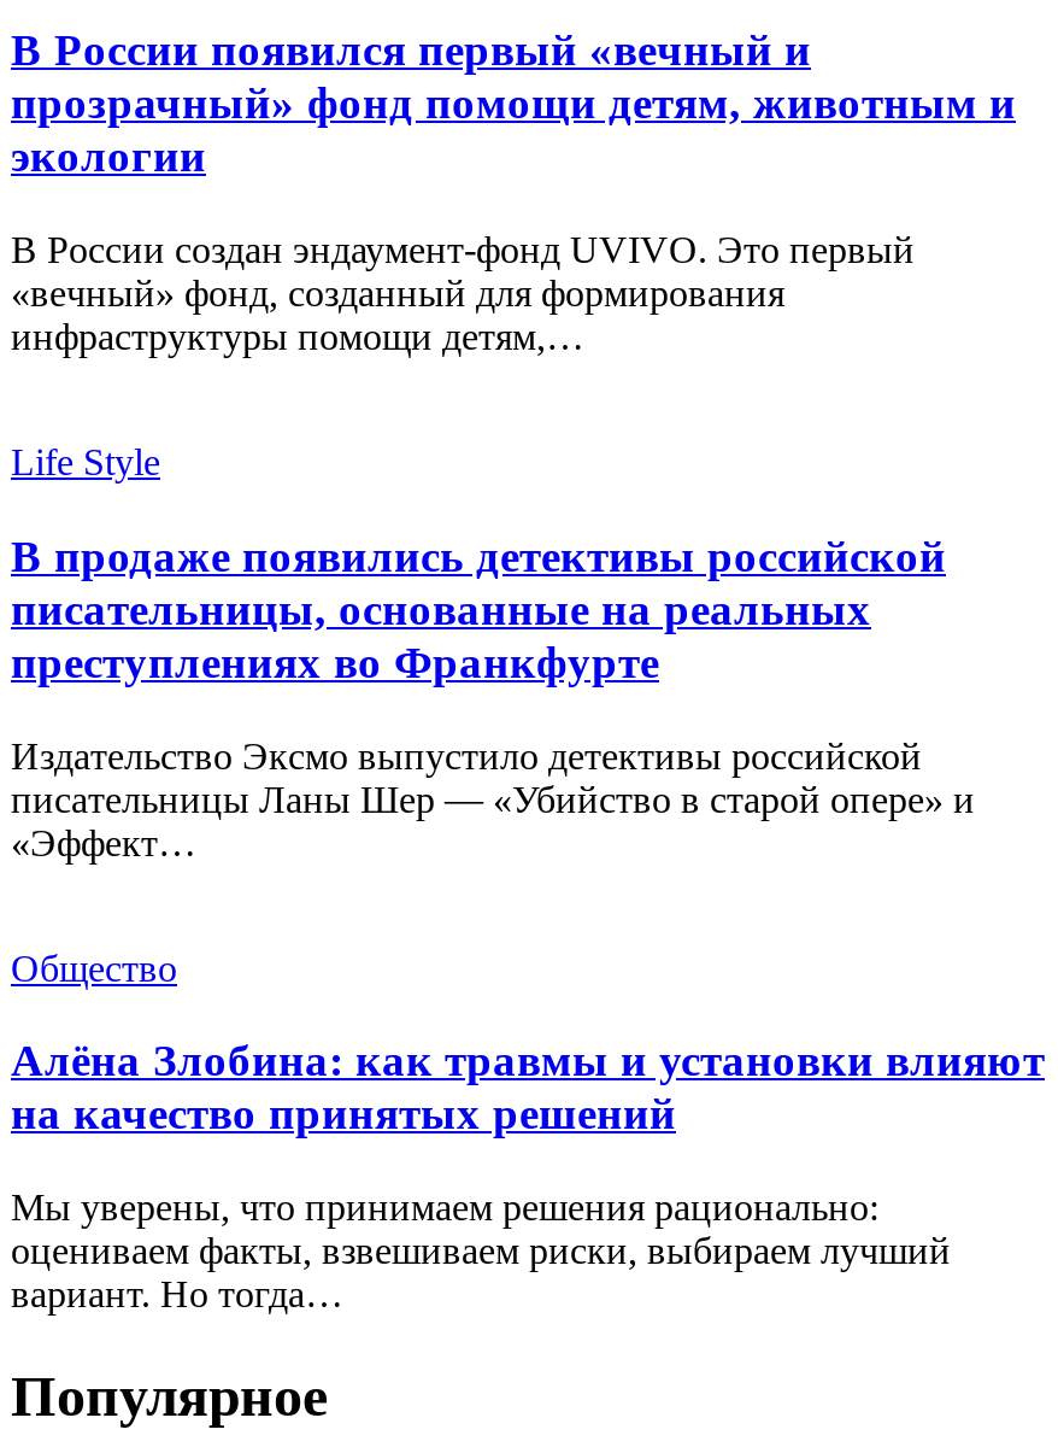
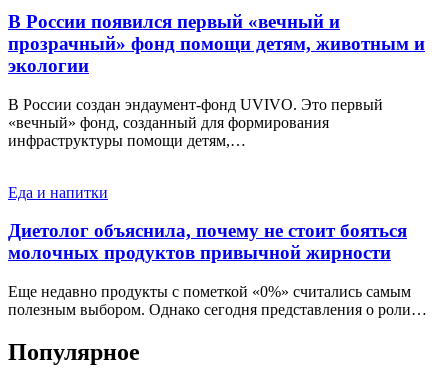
[11,442,1045,1314] Life Style | В продаже появились детективы российской | писательницы, основанные на реальных | преступлениях во Франкфурте | Издательство Эксмо выпустило детективы российской | писательницы Ланы Шер — «Убийство в старой опере» и | «Эффект… | Общество | Алёна Злобина: как травмы и установки влияют | на качество принятых решений | Мы уверены, что принимаем решения рационально: | оцениваем факты, взвешиваем риски, выбираем лучший | вариант. Но тогда… -> [8,184,427,318] Еда и напитки | Диетолог объяснила, почему не стоит бояться | молочных продуктов привычной жирности | Еще недавно продукты с пометкой «0%» считались самым | полезным выбором. Однако сегодня представления о роли…

